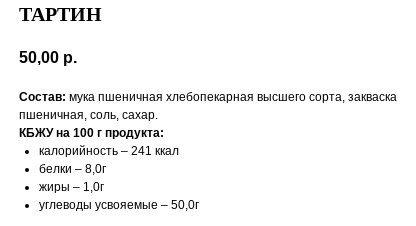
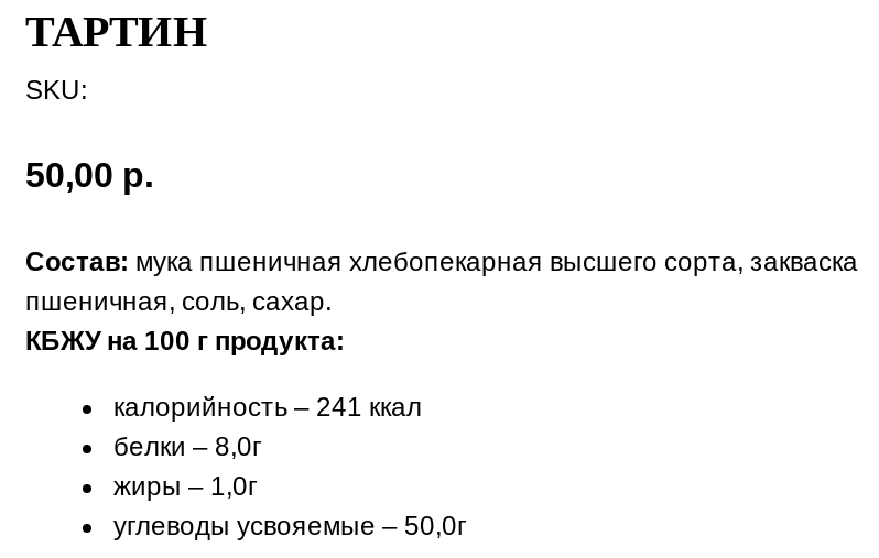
none -> [25,75,87,106] SKU:

